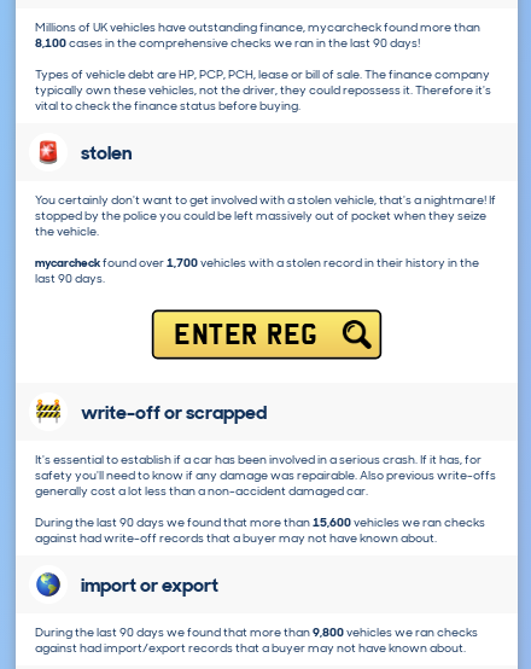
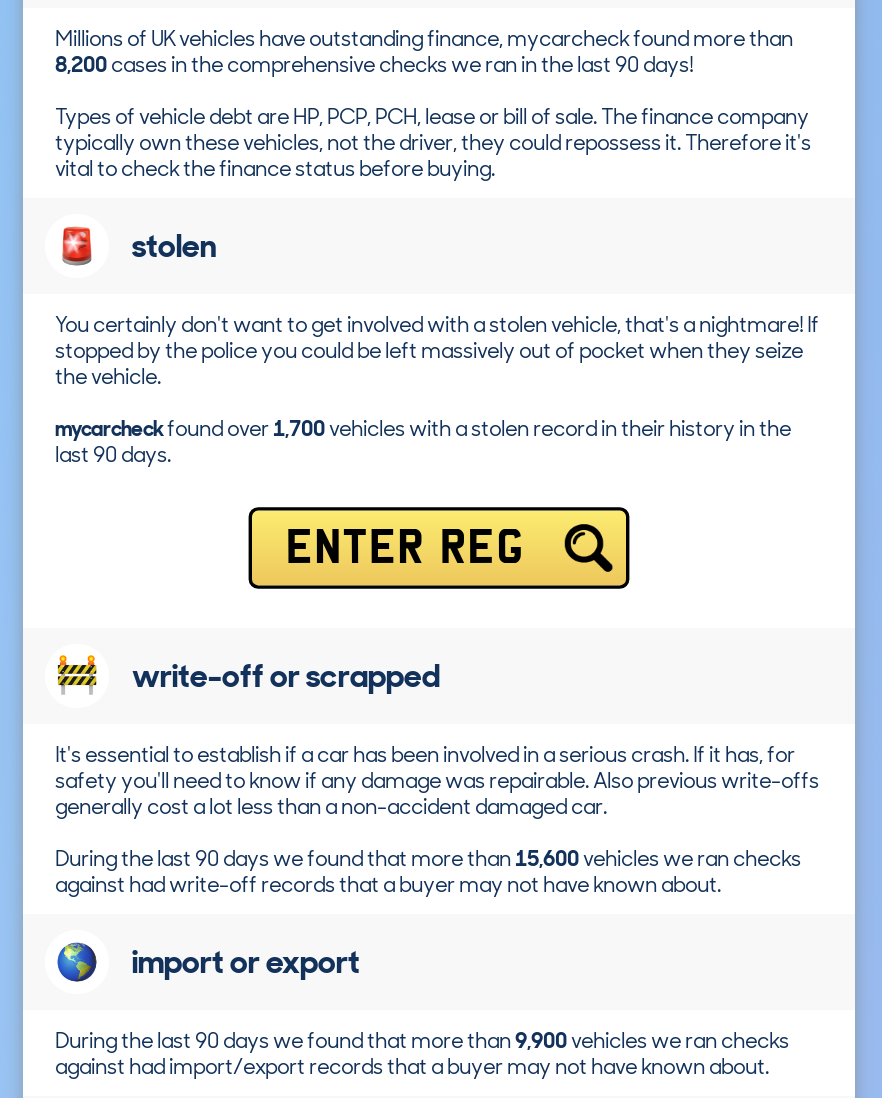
[35,35,420,51] 8,100 cases in the comprehensive checks we ran in the last 90 days! -> [55,52,693,78] 8,200 cases in the comprehensive checks we ran in the last 90 days!
[35,624,478,640] During the last 90 days we found that more than 9,800 vehicles we ran checks -> [55,1028,789,1054] During the last 90 days we found that more than 9,900 vehicles we ran checks

